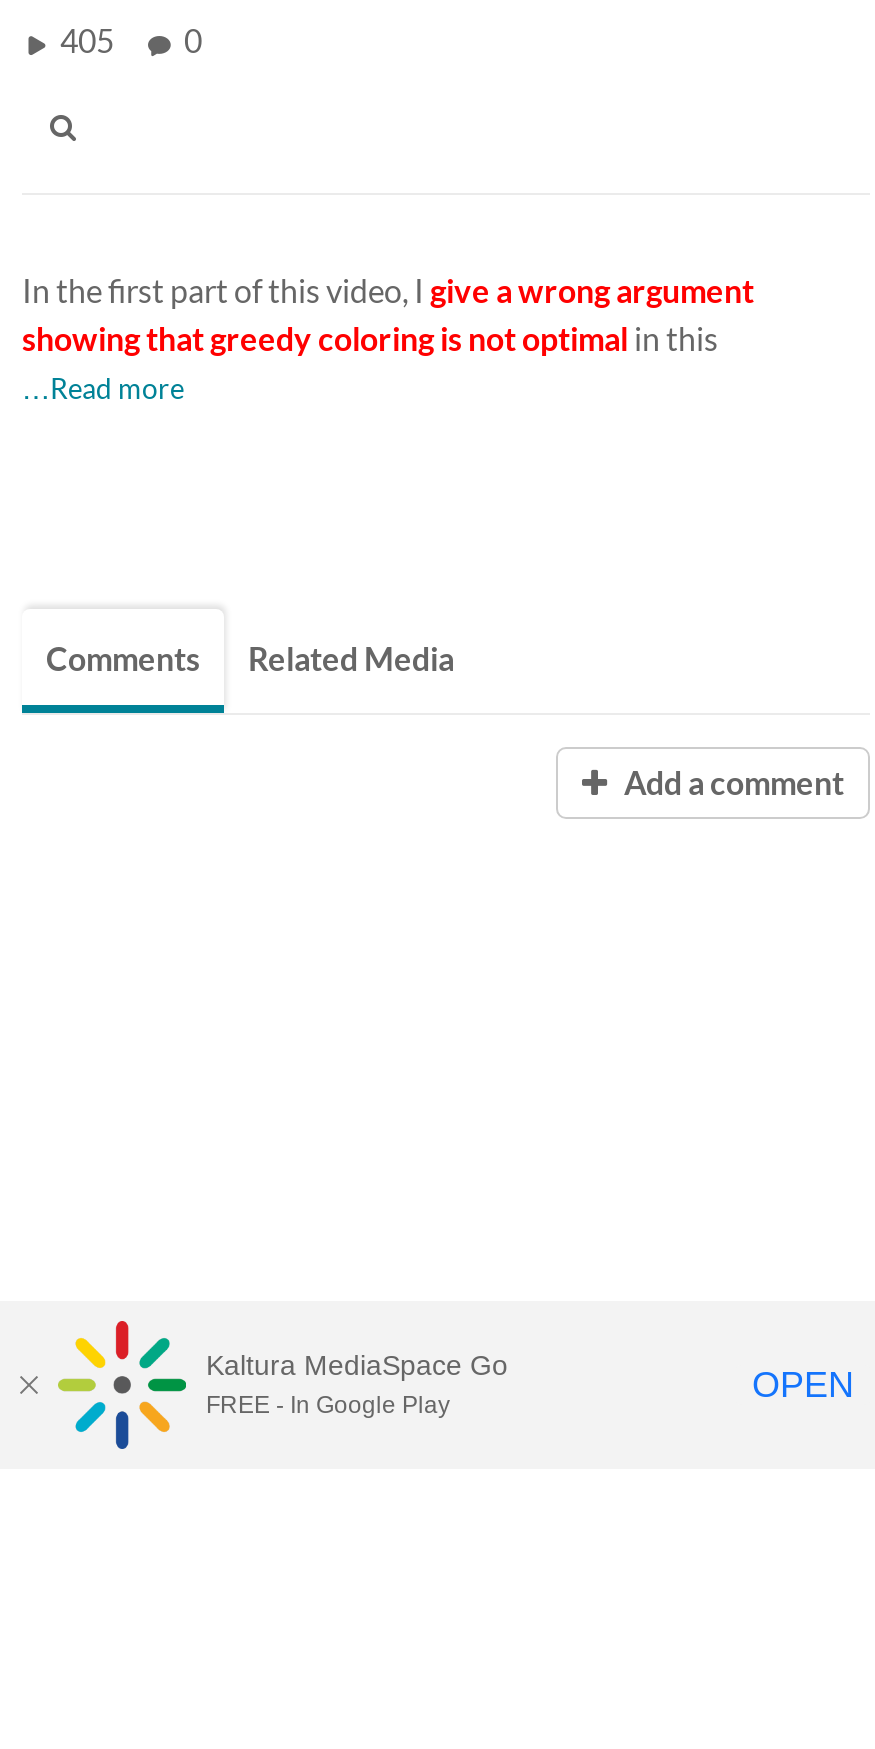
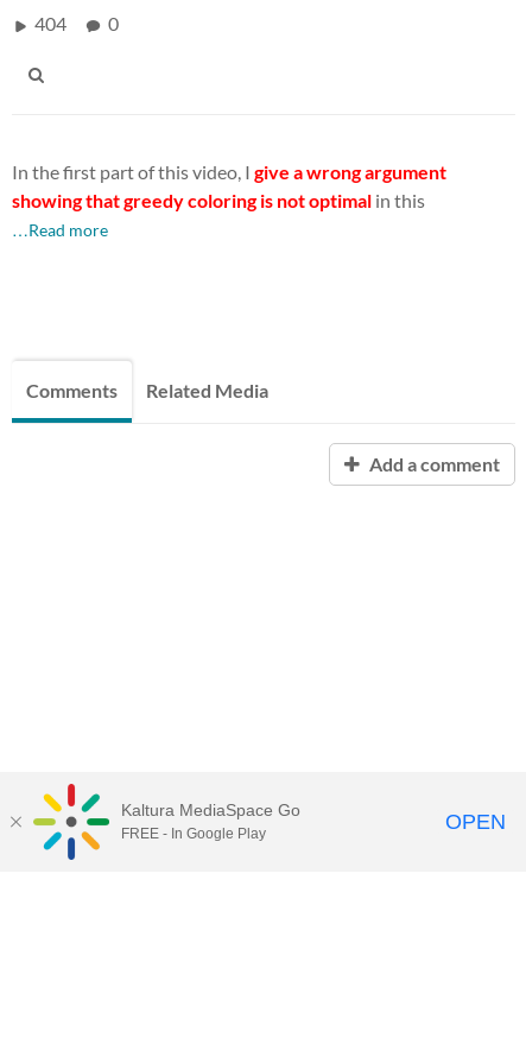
[60,20,202,58] 405 0 -> [34,11,119,34] 404 0

